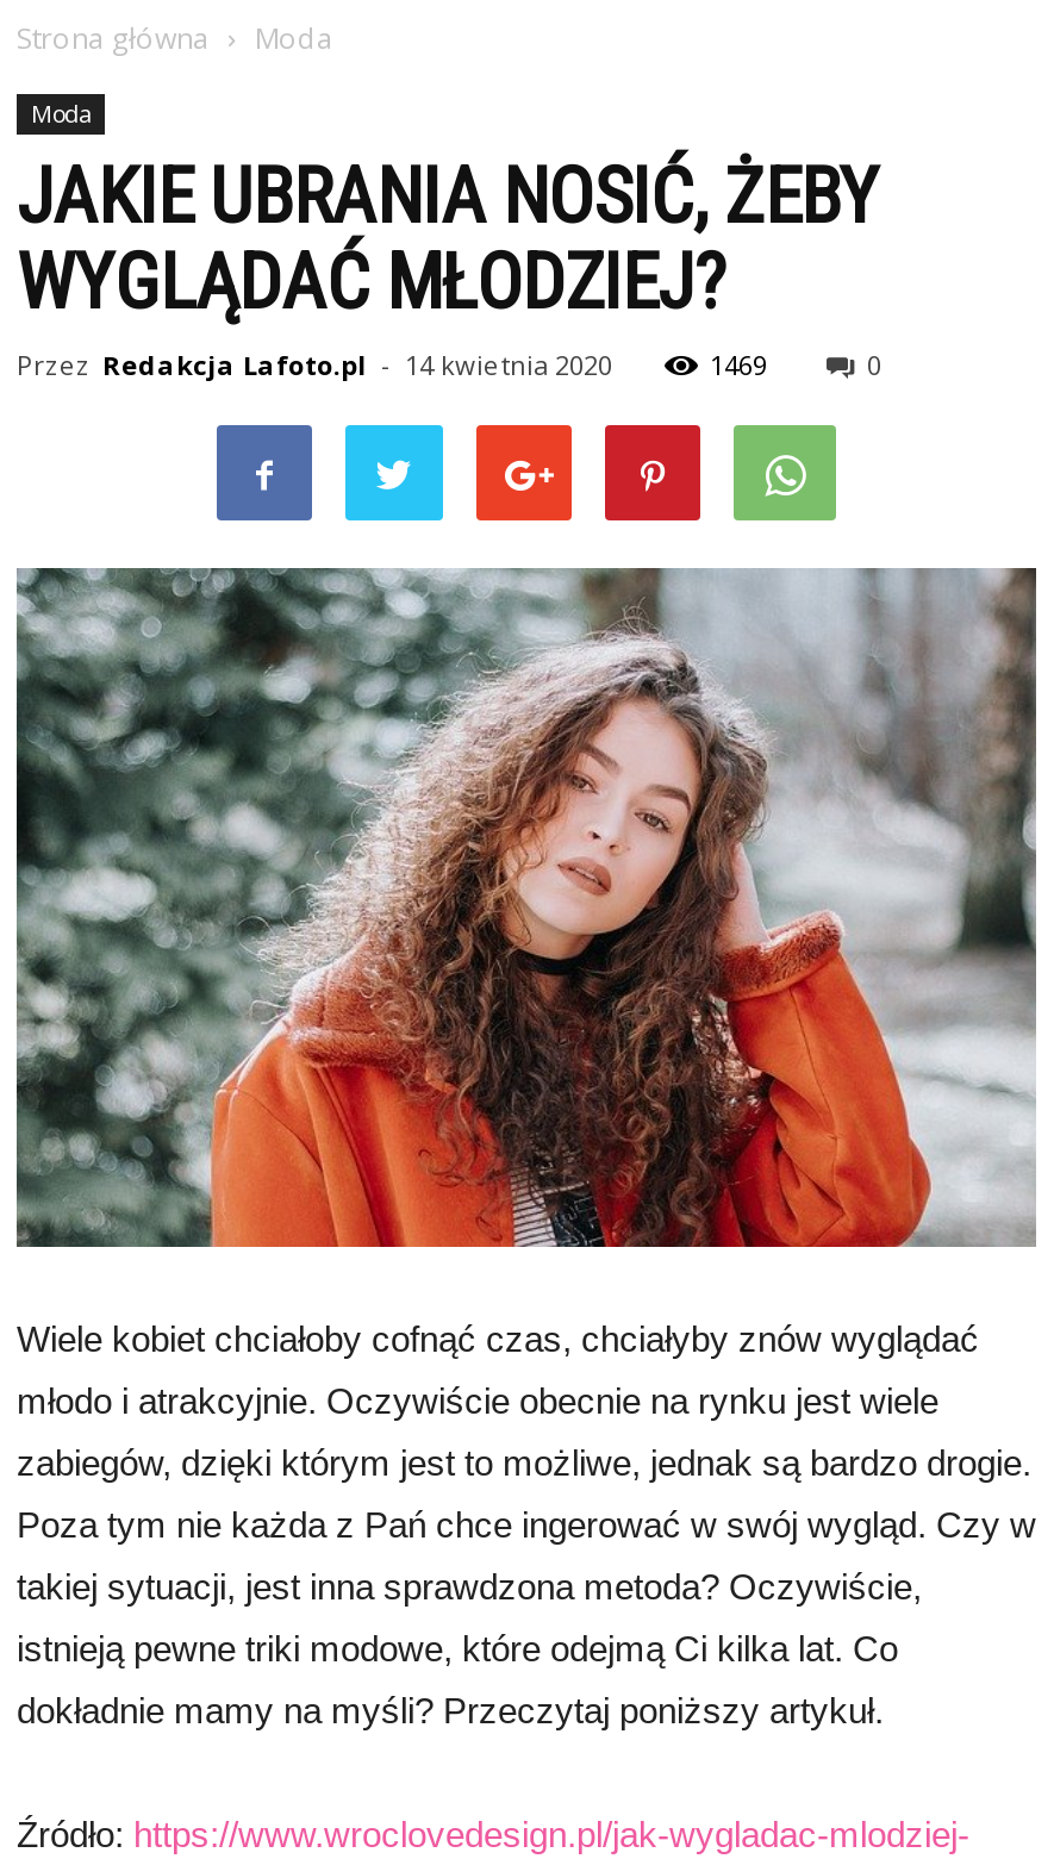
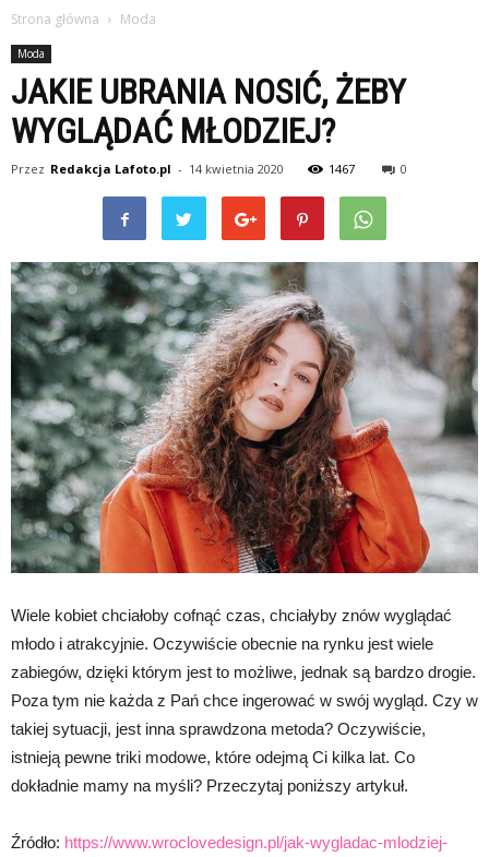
[710,347,767,382] 1469 -> [329,160,355,177] 1467

